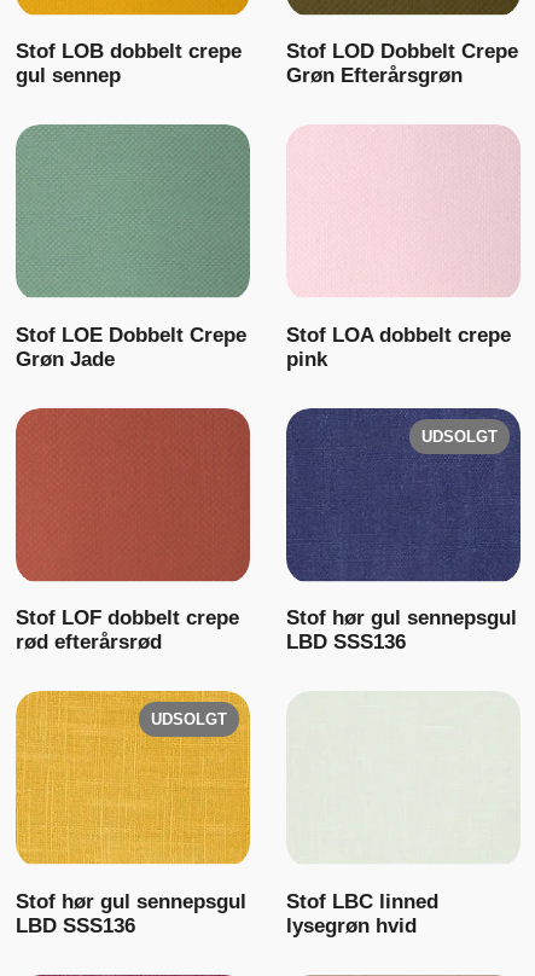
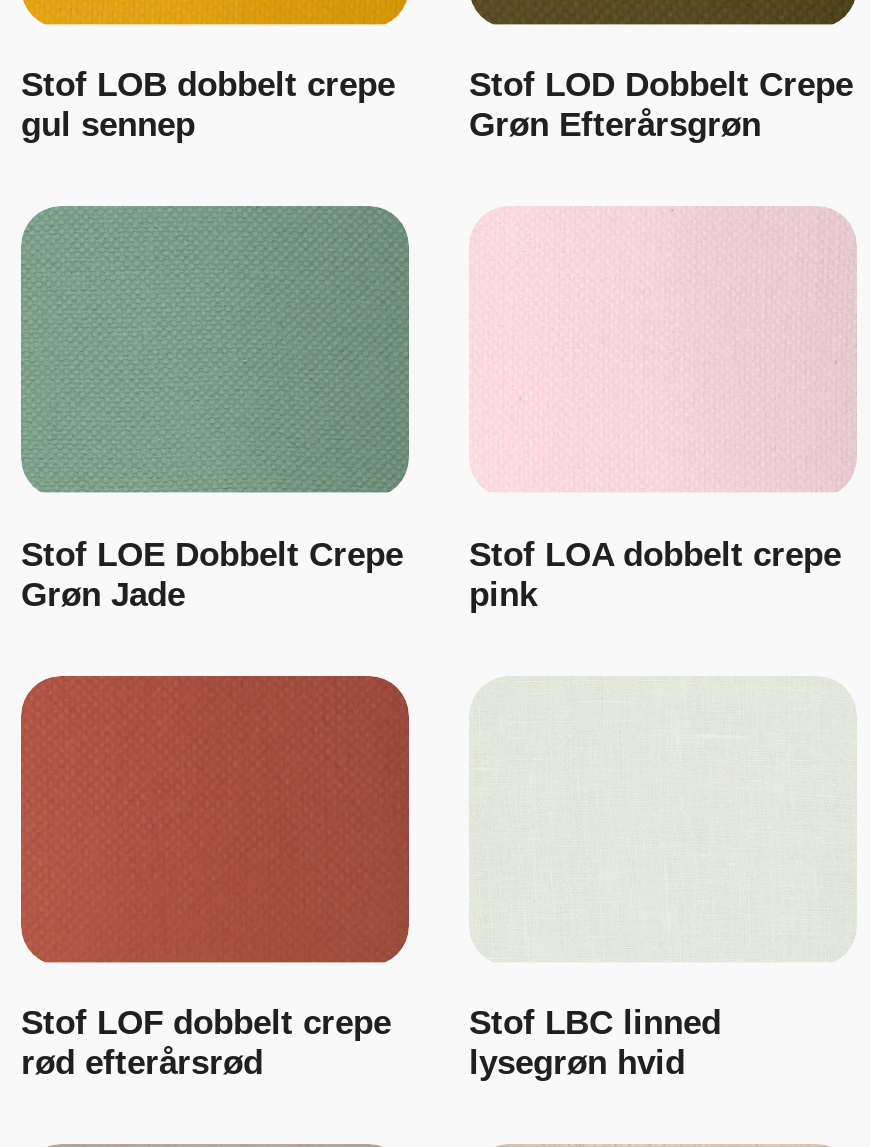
[285,407,522,582] [image] | UDSOLGT -> none
[286,606,517,653] Stof hør gul sennepsgul | LBD SSS136 -> none
[14,691,251,865] [image] | UDSOLGT -> none
[16,890,246,937] Stof hør gul sennepsgul | LBD SSS136 -> none

